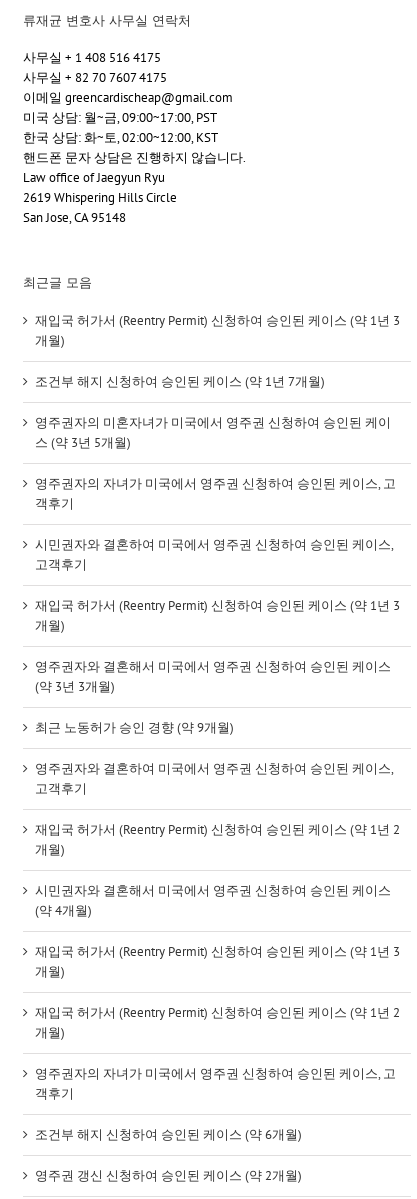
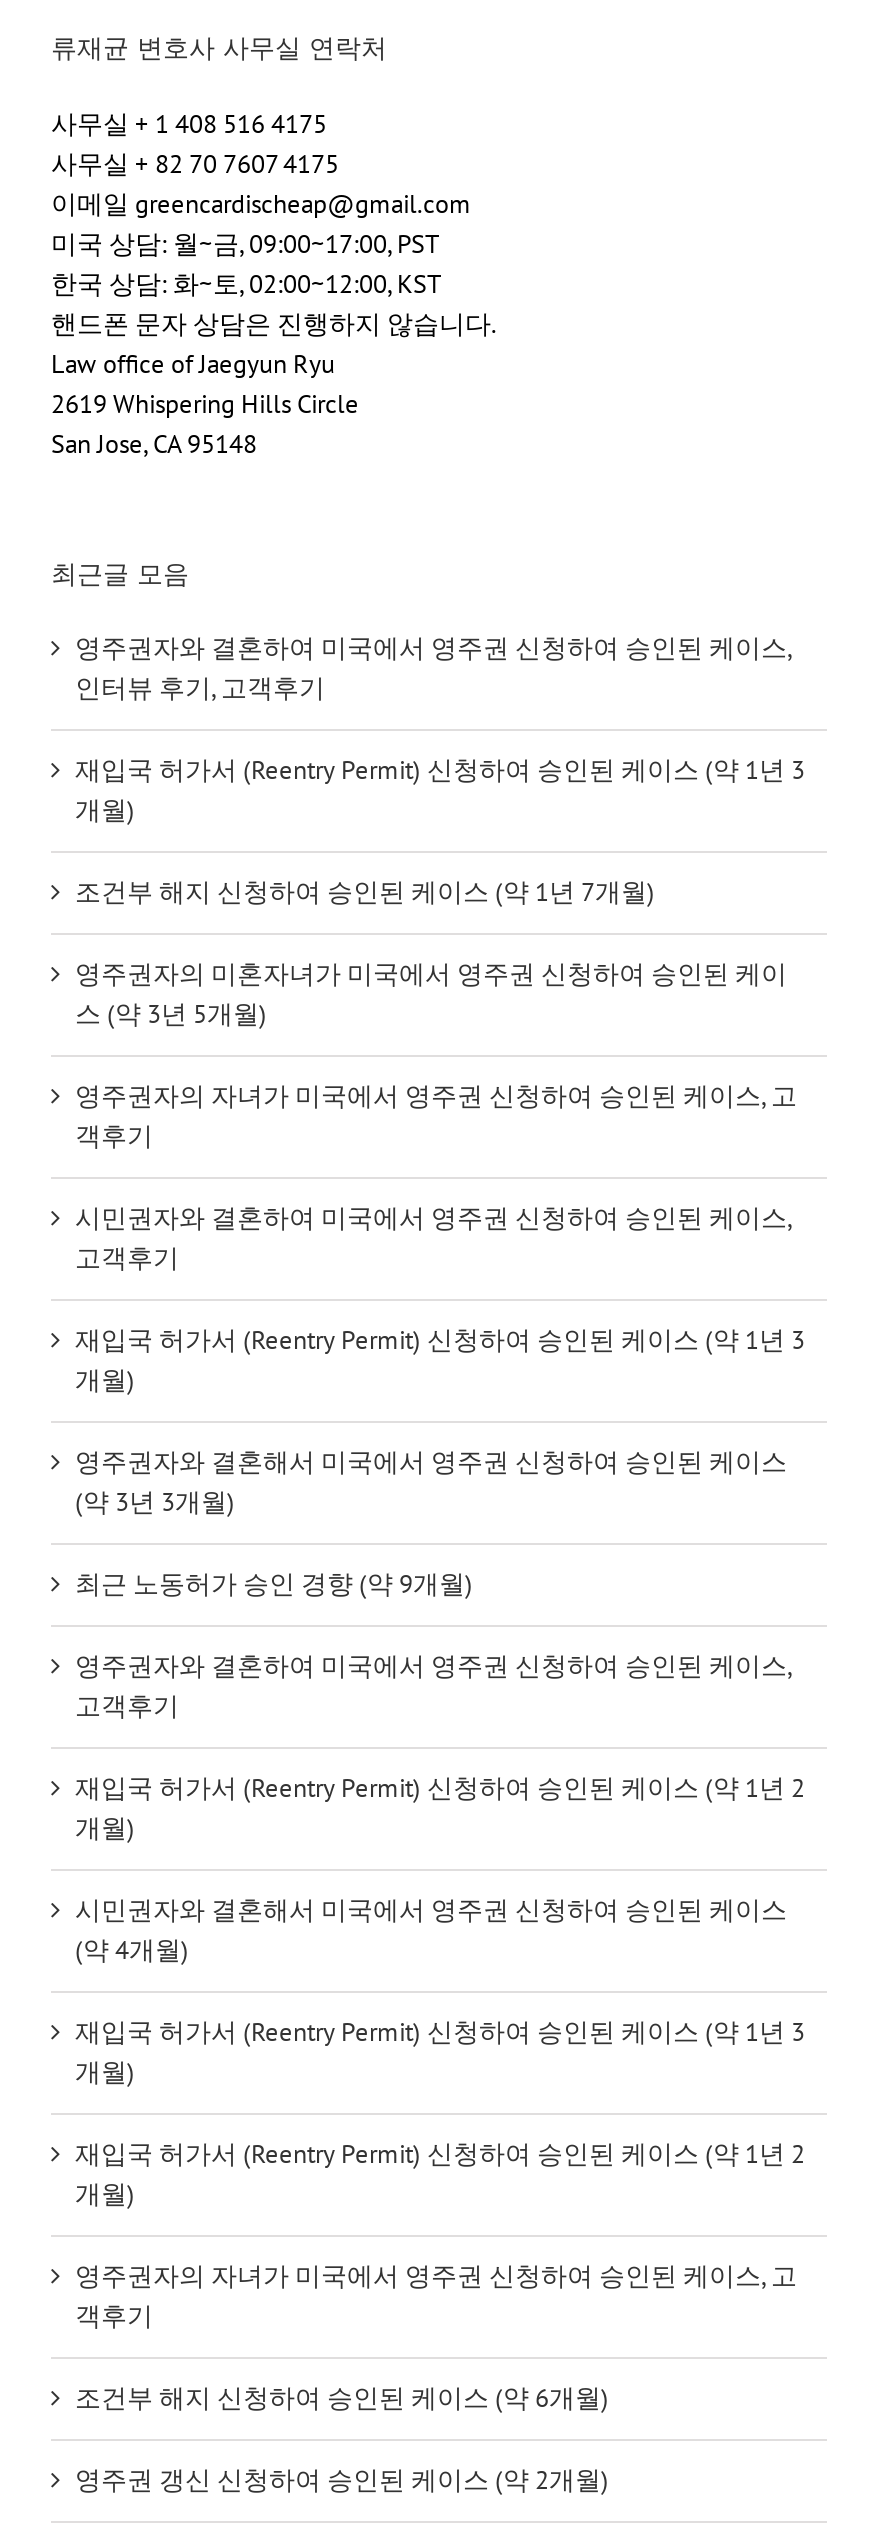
none -> [75,630,791,704] 영주권자와 결혼하여 미국에서 영주권 신청하여 승인된 케이스, | 인터뷰 후기, 고객후기

